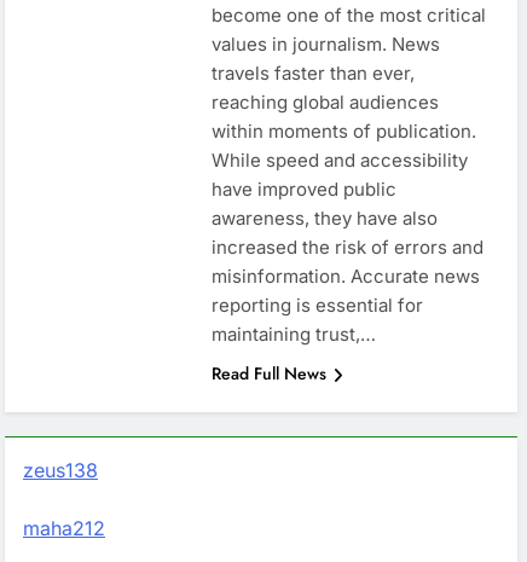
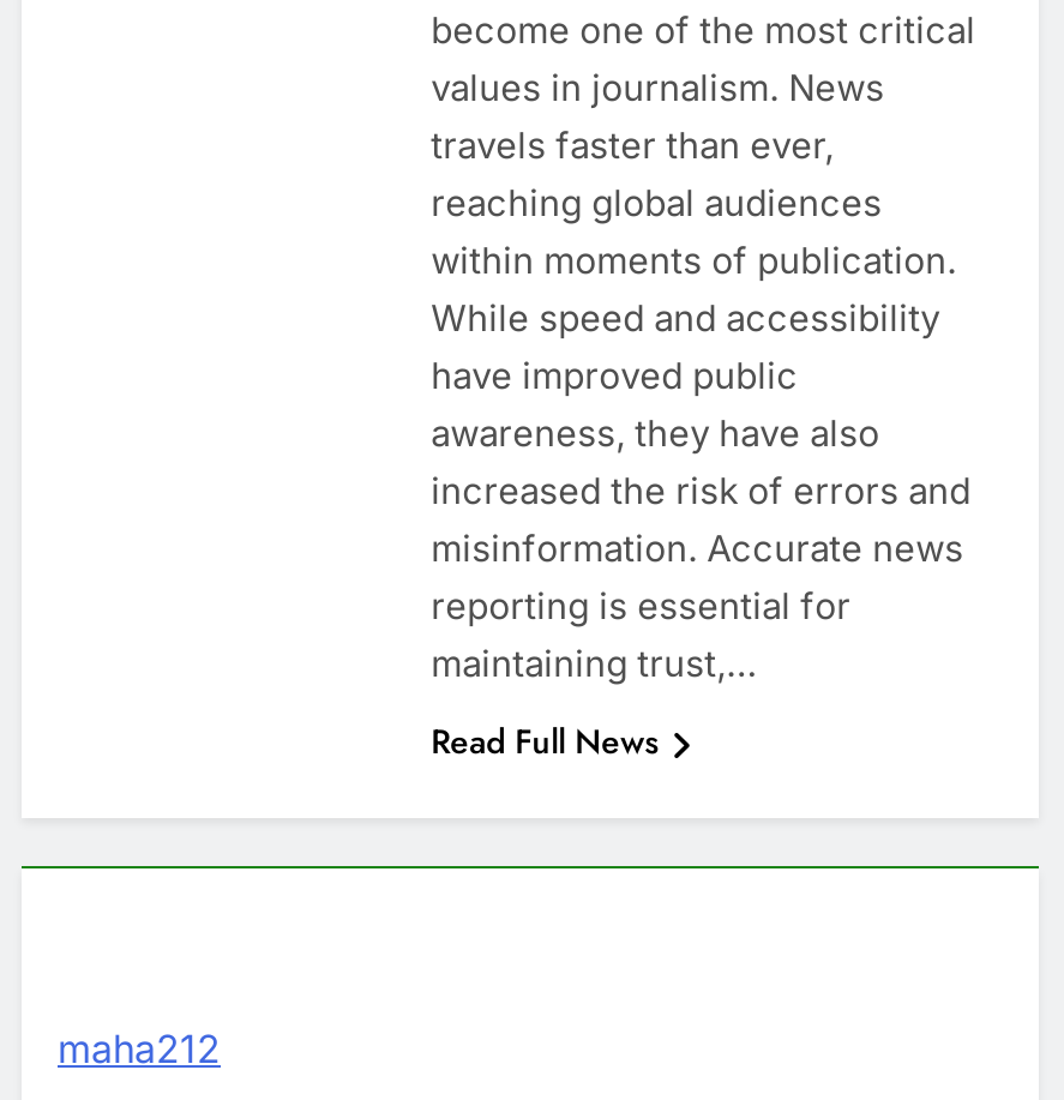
[23,458,98,482] zeus138 -> none

